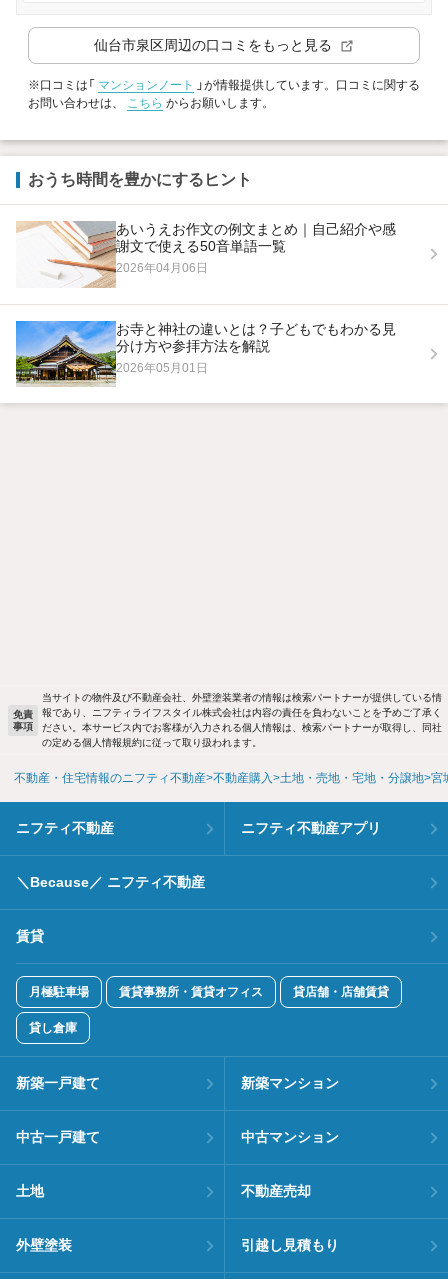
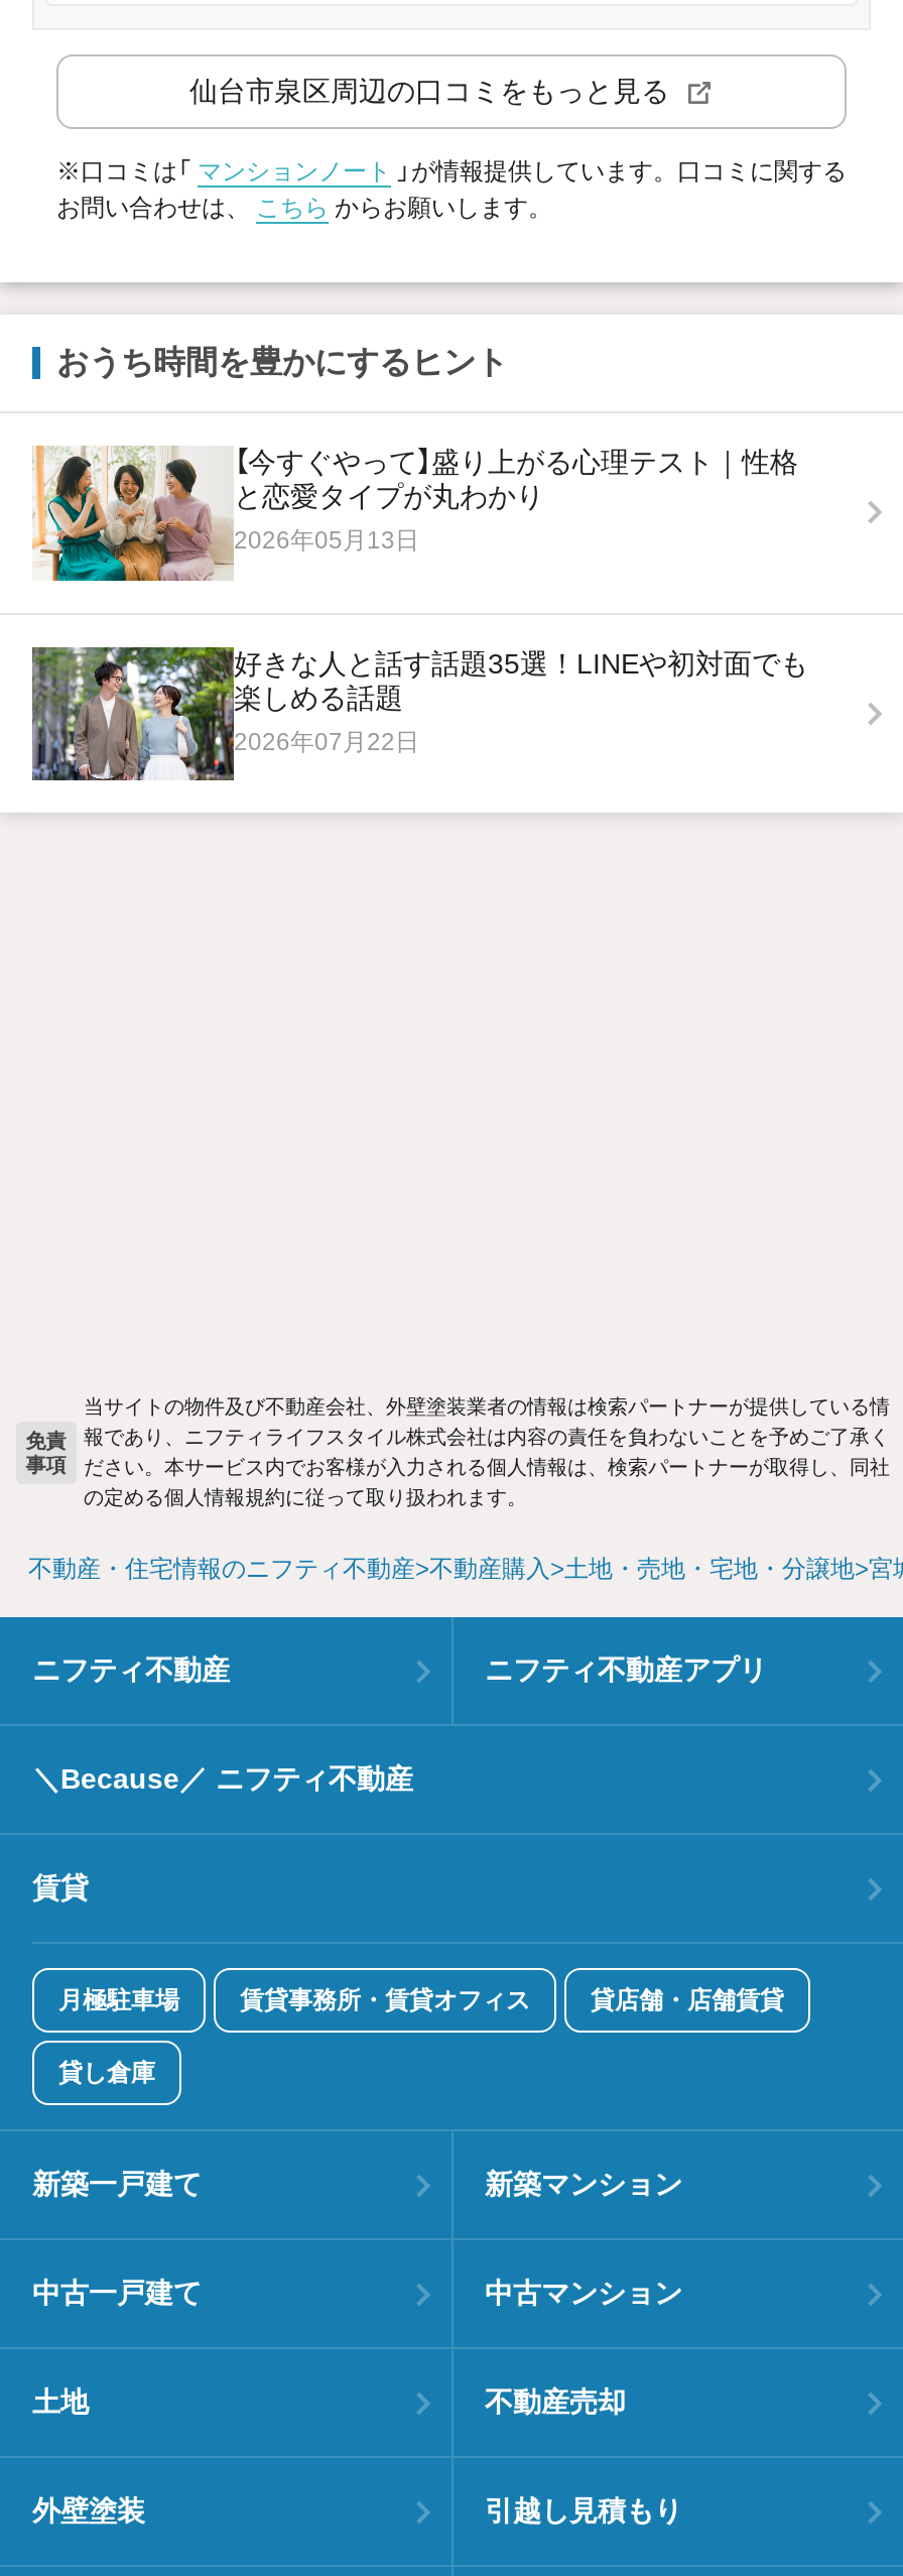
[17,221,396,288] [image] | あいうえお作文の例文まとめ｜自己紹介や感 | 謝文で使える50音単語一覧 | 2026年04月06日 -> [32,446,798,583] [image] | 【今すぐやって】盛り上がる心理テスト｜性格 | と恋愛タイプが丸わかり | 2026年05月13日
[15,320,396,387] [image] | お寺と神社の違いとは？子どもでもわかる見 | 分け方や参拝方法を解説 | 2026年05月01日 -> [30,645,808,782] [image] | 好きな人と話す話題35選！LINEや初対面でも | 楽しめる話題 | 2026年07月22日

